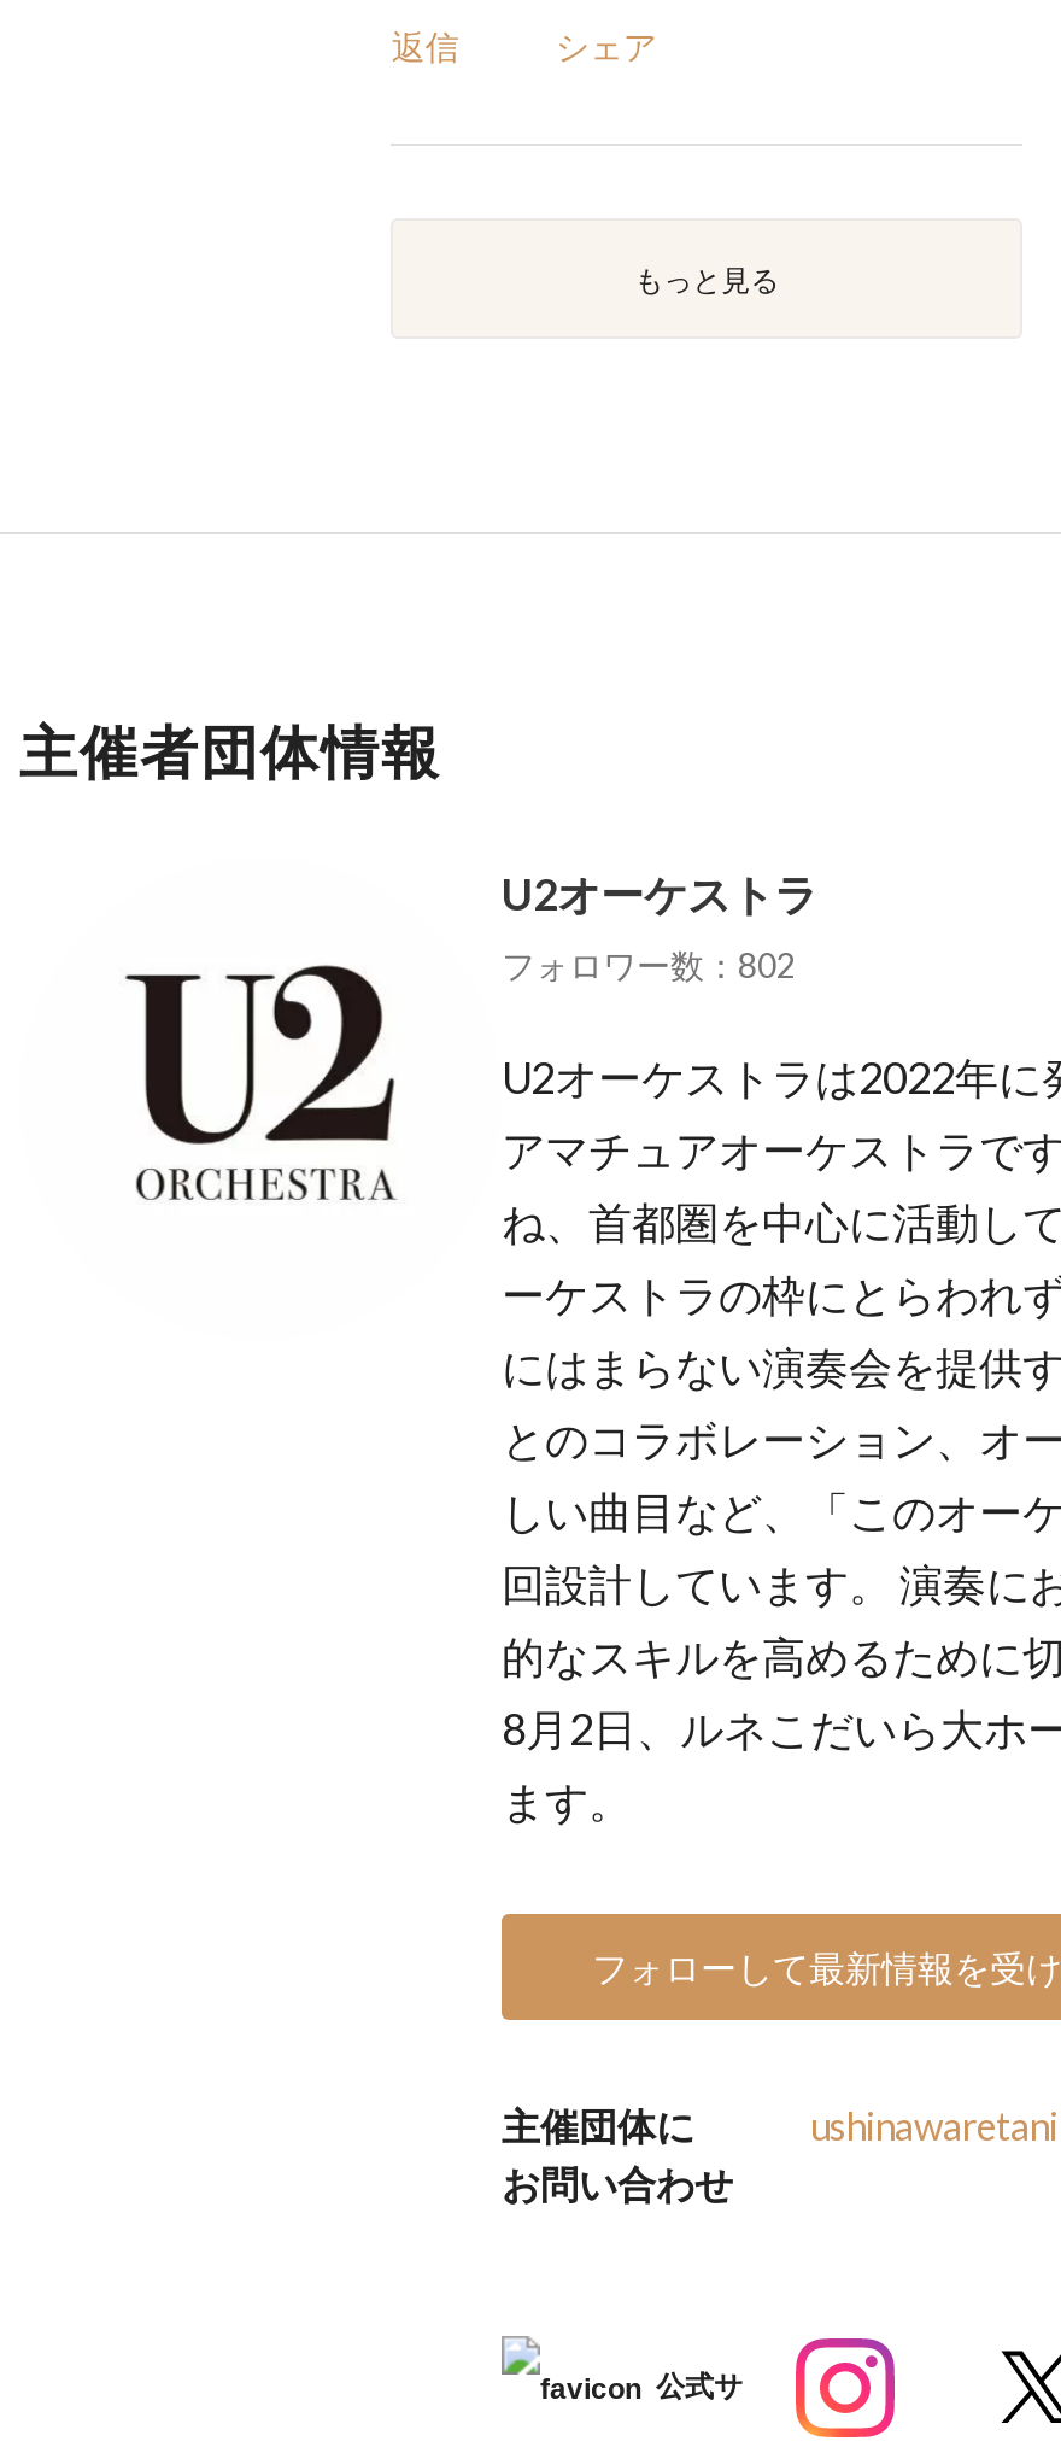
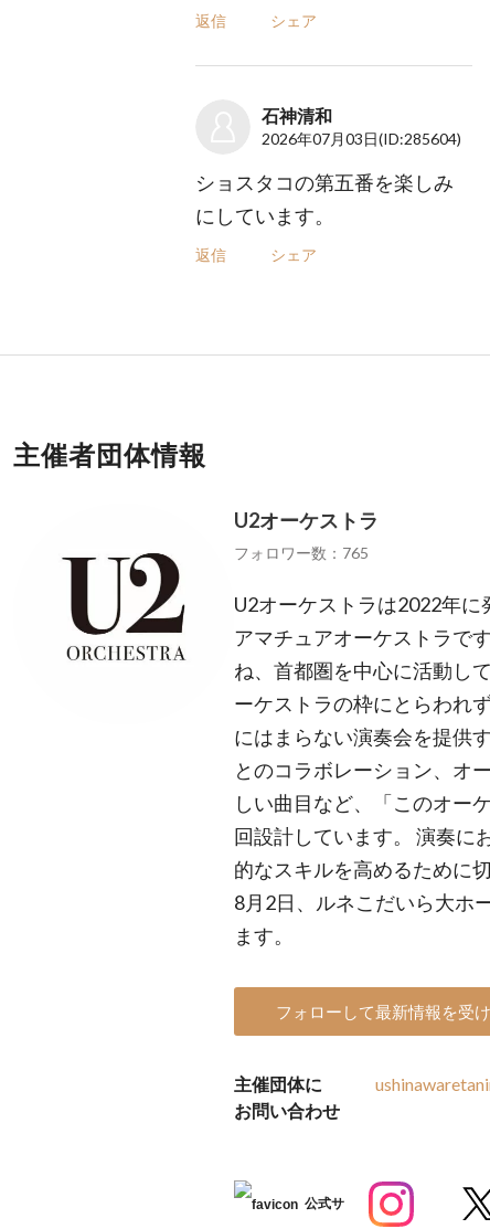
[635,262,779,298] もっと見る -> [195,105,461,264] 石神清和 | 2026年07月03日(ID:285604) | ショスタコの第五番を楽しみ | にしています。 | 返信 | シェア
[502,944,796,985] フォロワー数：802 -> [234,543,369,562] フォロワー数：765

